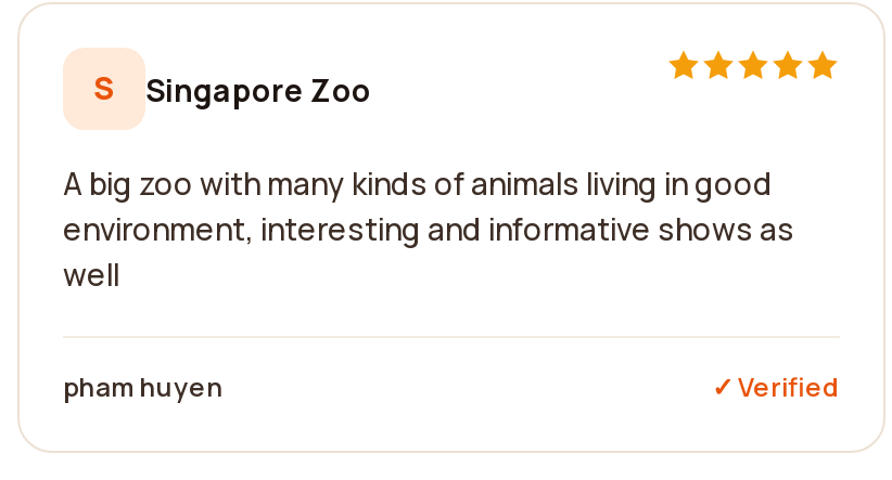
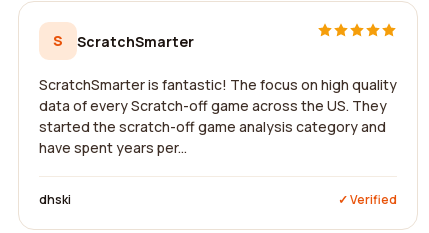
[145,68,371,109] Singapore Zoo -> [77,31,194,50] ScratchSmarter
[63,163,794,295] A big zoo with many kinds of animals living in good | environment, interesting and informative shows as | well -> [39,75,397,157] ScratchSmarter is fantastic! The focus on high quality | data of every Scratch-off game across the US. They | started the scratch-off game analysis category and | have spent years per...
[63,368,224,405] pham huyen -> [39,191,71,208] dhski

